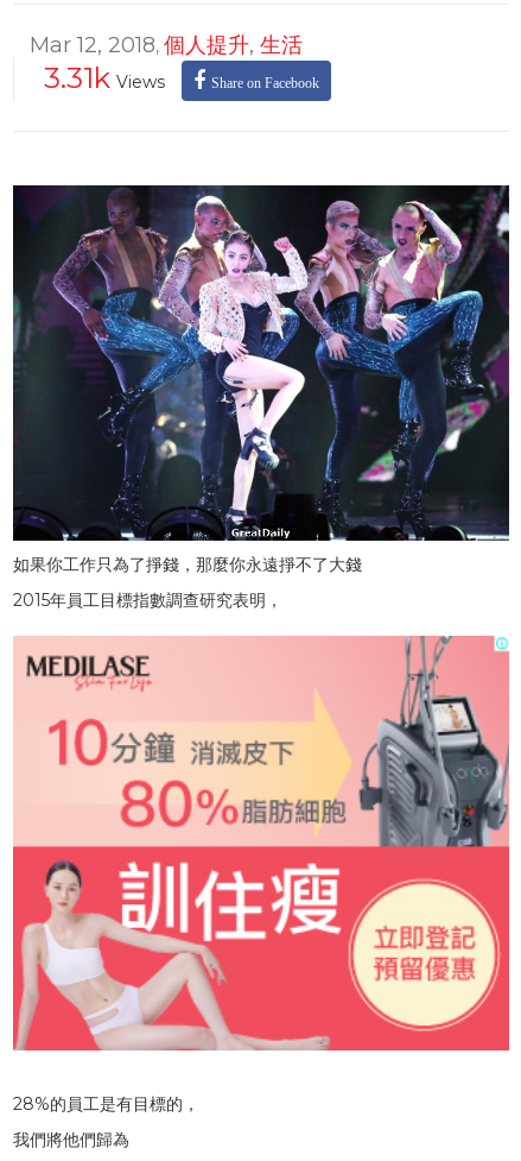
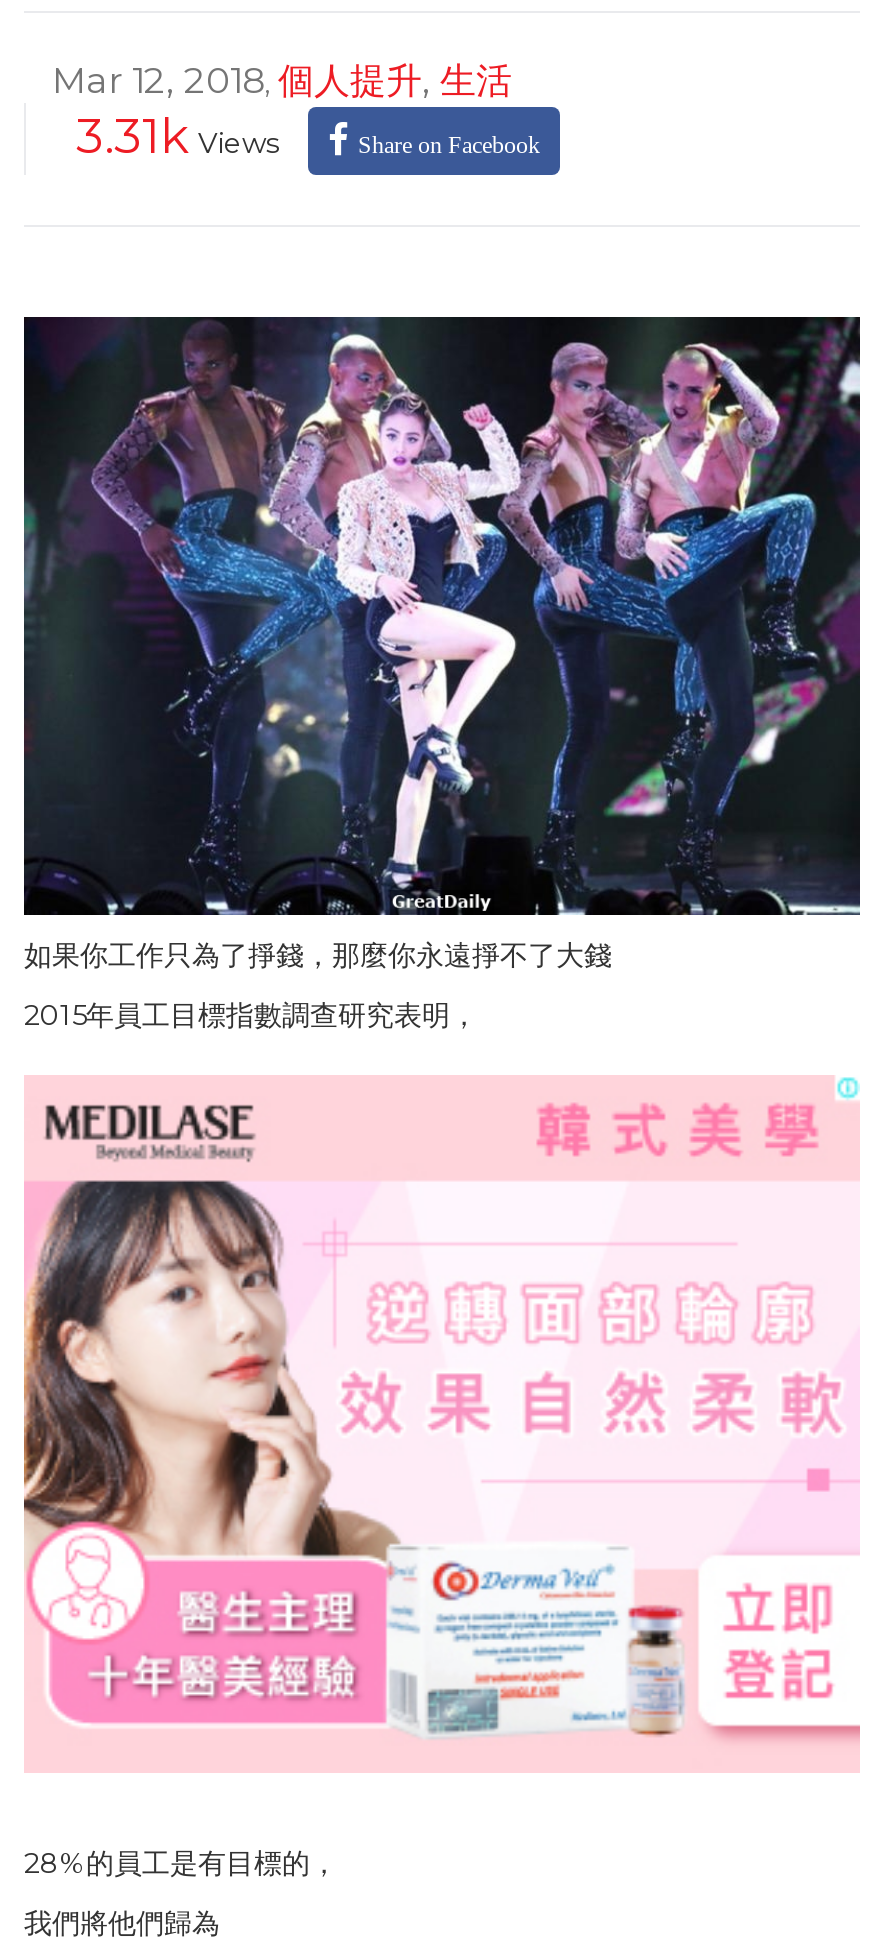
[12,635,510,1050] [image] -> [22,1077,860,1771] [image]

